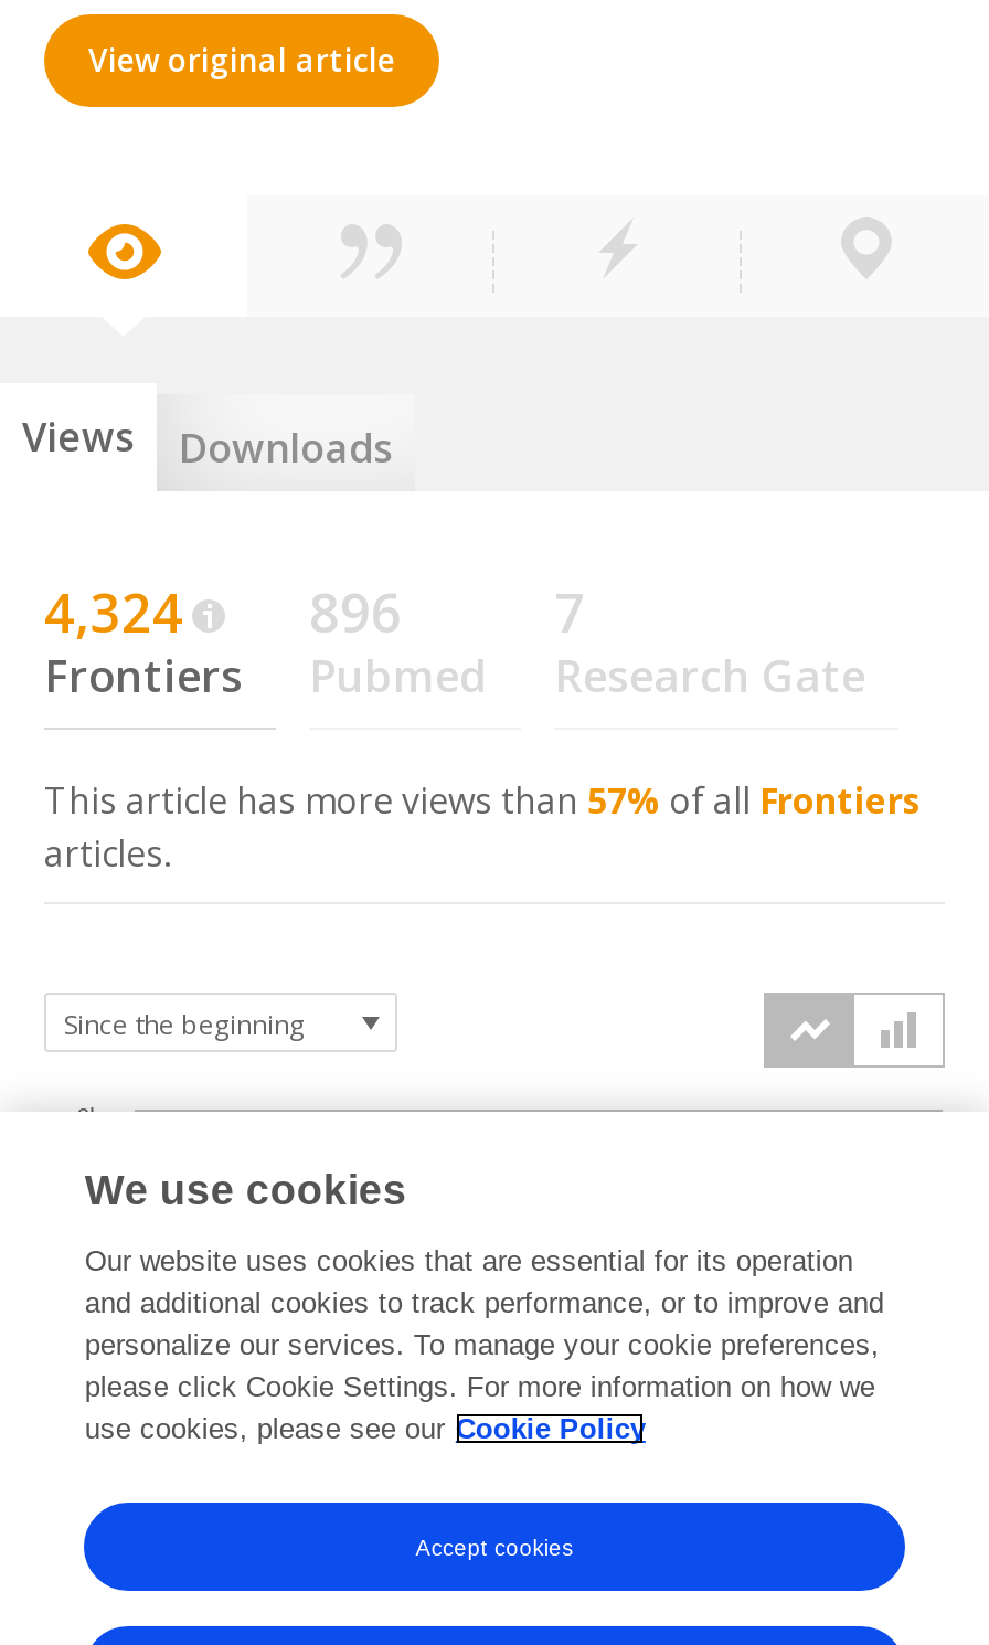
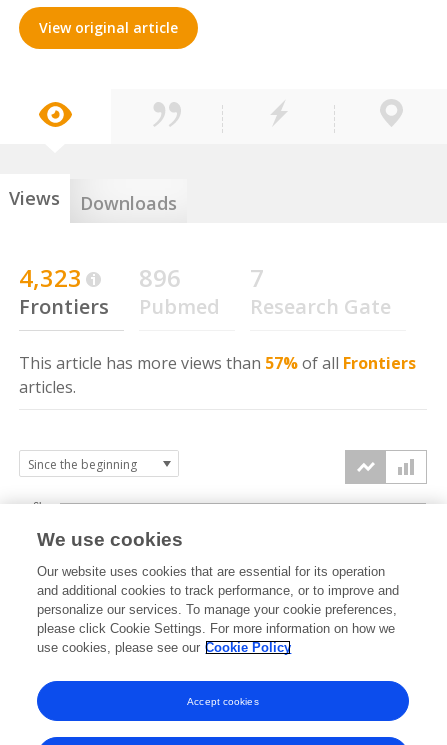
[44,575,183,648] 4,324 -> [19,261,82,294] 4,323

